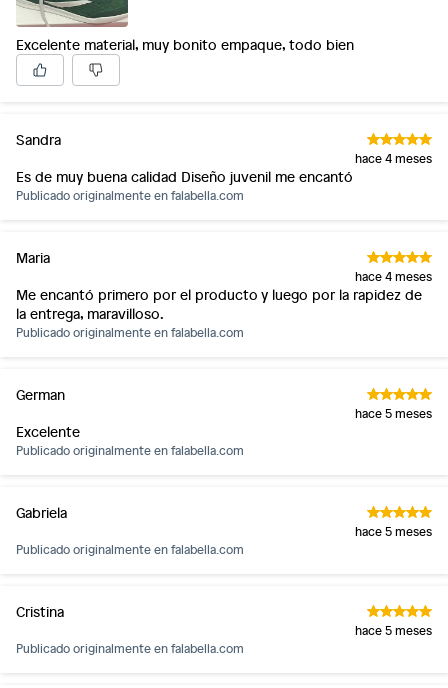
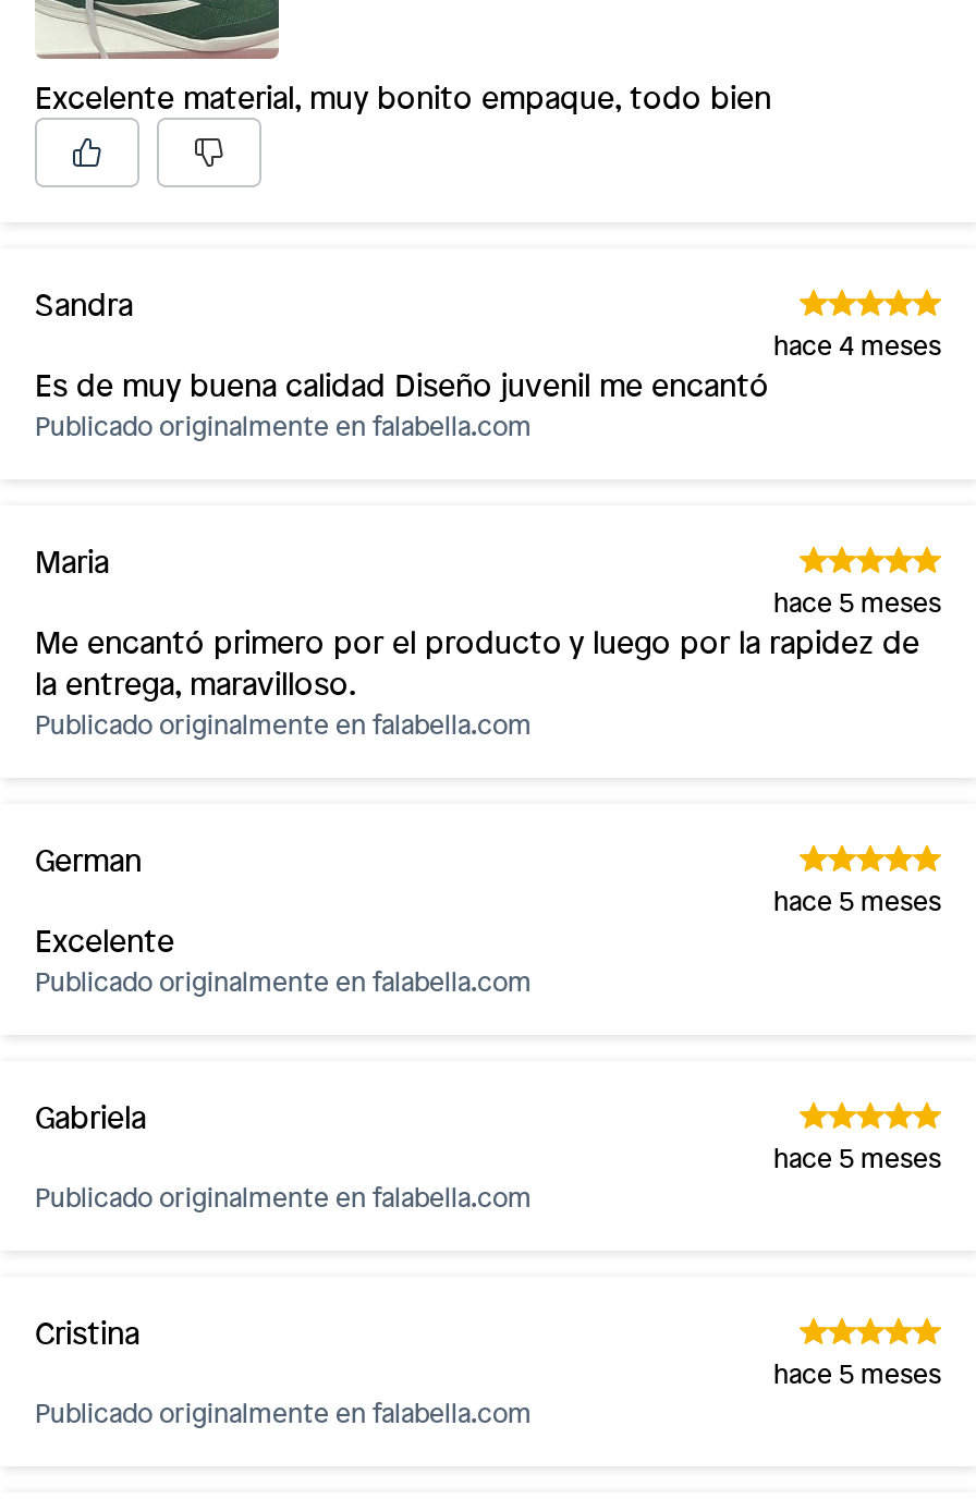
[355,268,432,284] hace 4 meses -> [773,583,941,618] hace 5 meses

